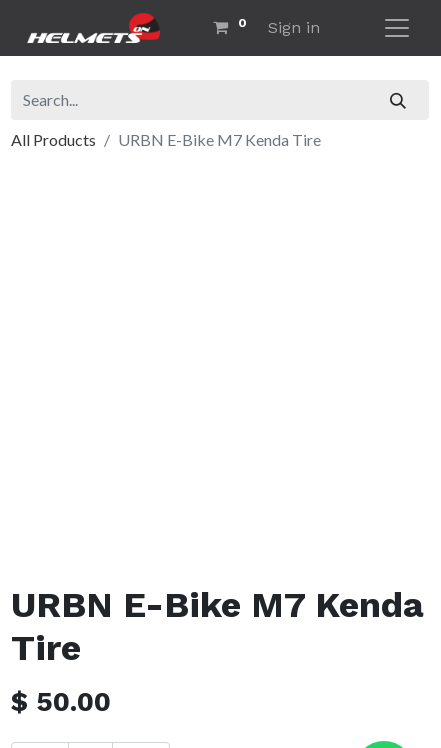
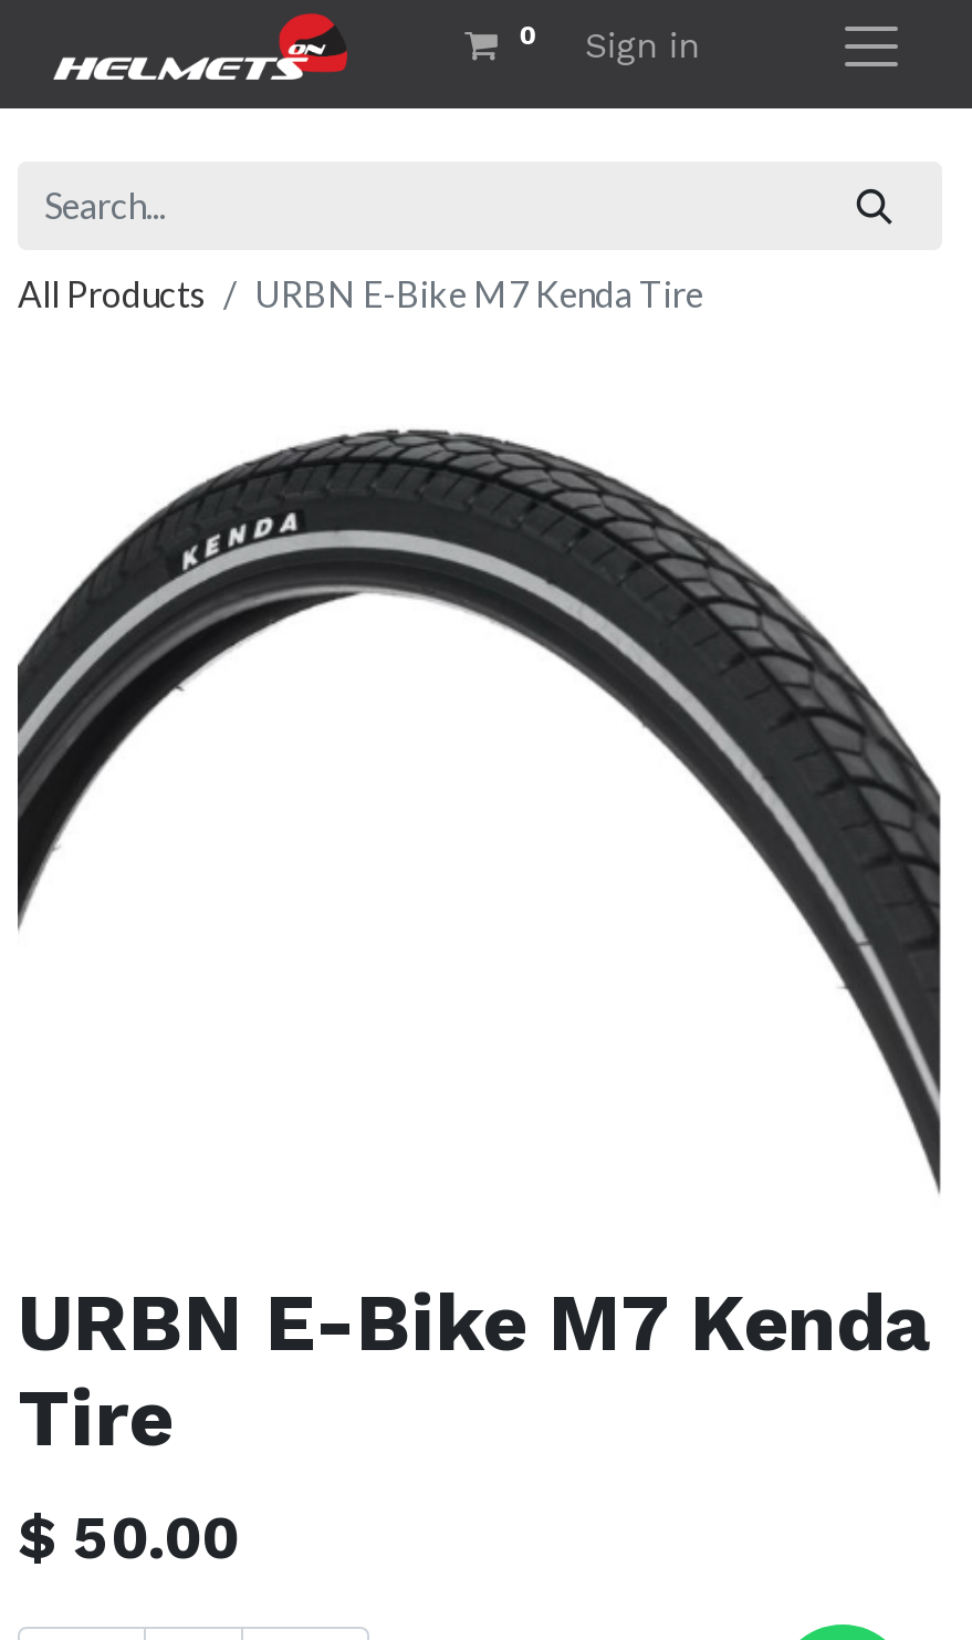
none -> [15,427,942,1193] [image]

